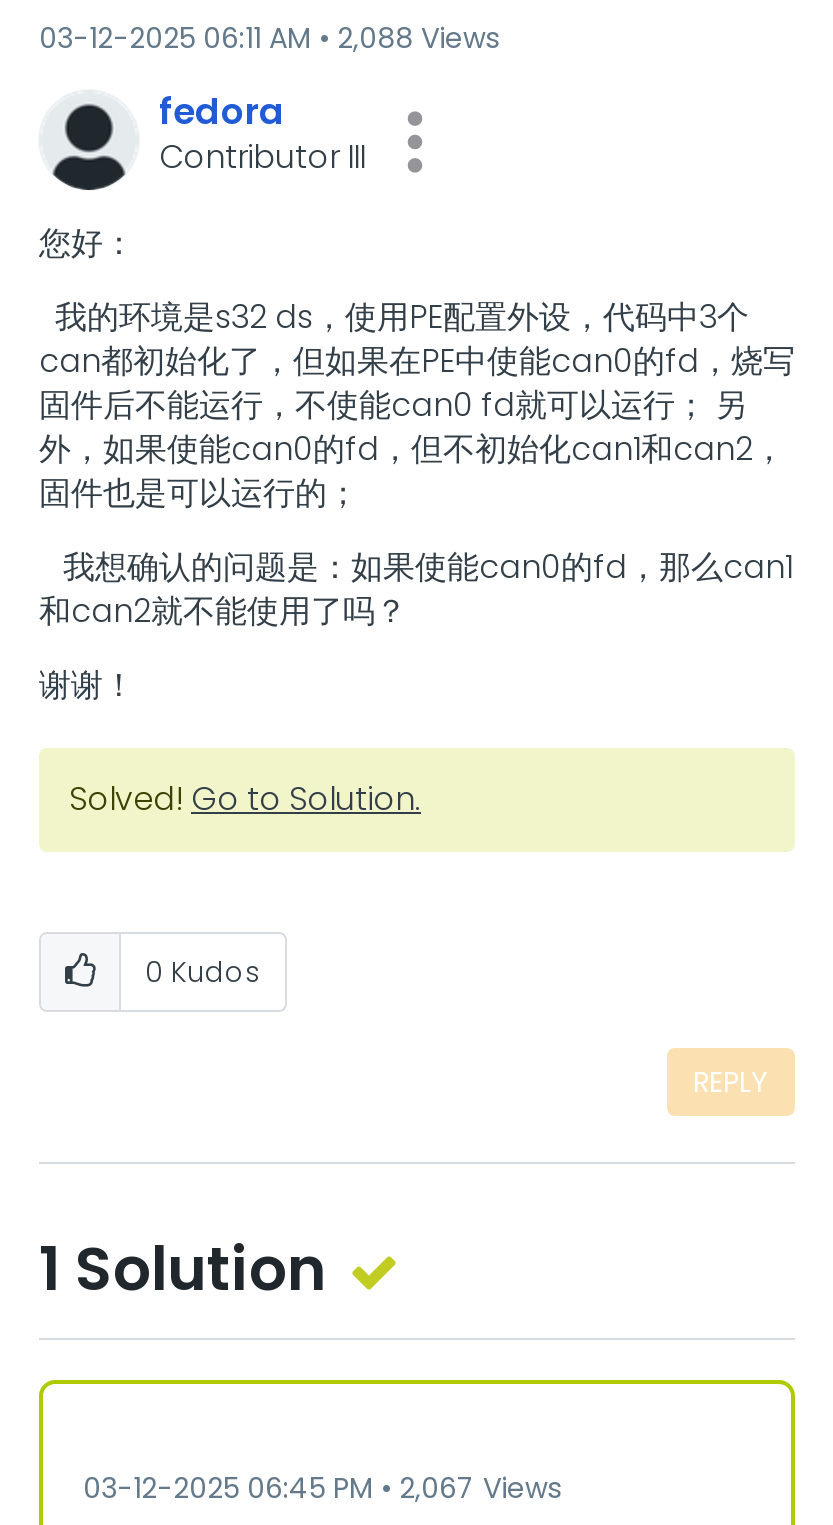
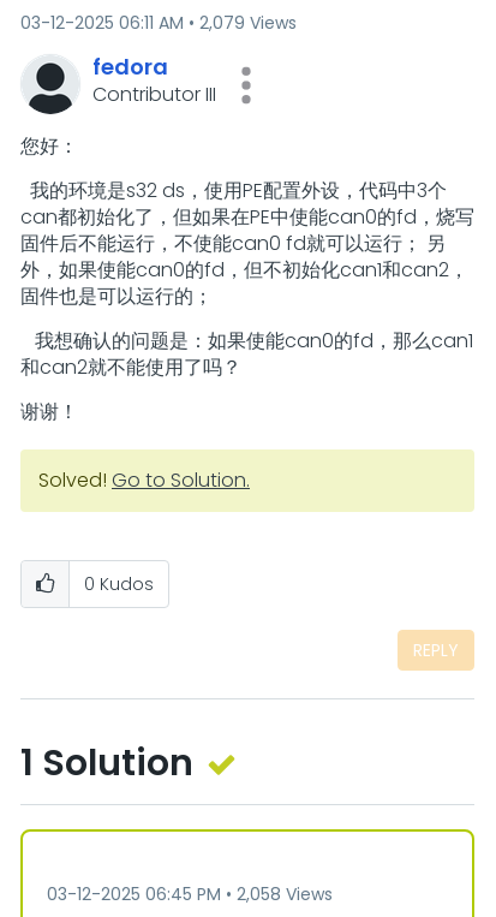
[39,18,499,58] 03-12-2025 06:11 AM 2,088 Views -> [20,11,297,35] 03-12-2025 06:11 AM 2,079 Views
[83,1468,561,1508] 03-12-2025 06:45 PM 2,067 Views -> [47,882,333,906] 03-12-2025 06:45 PM 2,058 Views

